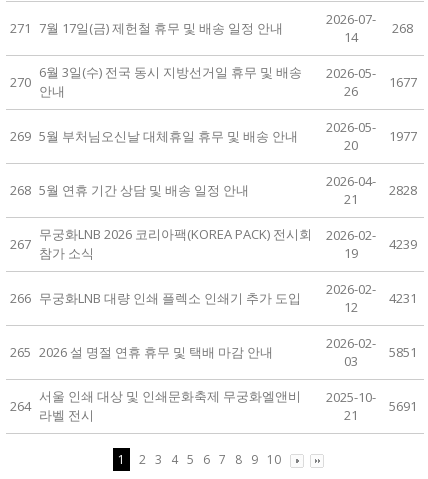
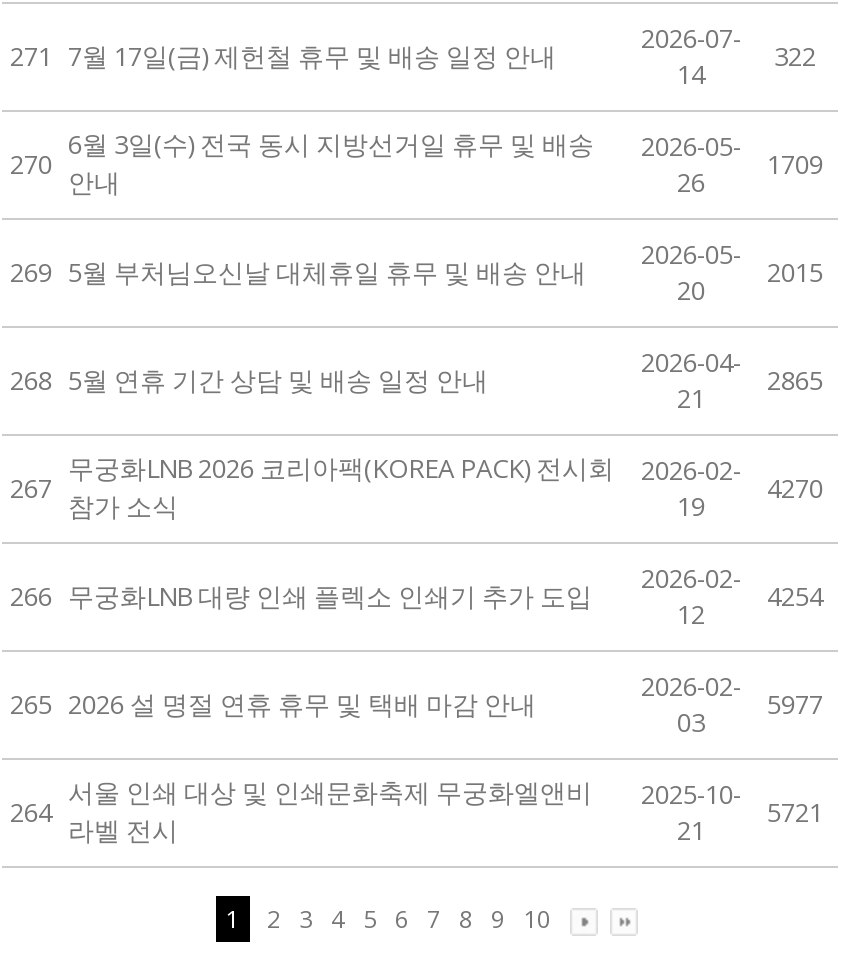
[325,10,413,46] 2026-07- 14 268 -> [641,20,816,92] 2026-07- 14 322
[39,63,416,100] 6월 3일(수) 전국 동시 지방선거일 휴무 및 배송 2026-05- 26 1677 -> [68,126,823,200] 6월 3일(수) 전국 동시 지방선거일 휴무 및 배송 2026-05- 26 1709
[10,118,416,154] 269 5월 부처님오신날 대체휴일 휴무 및 배송 안내 2026-05- 20 1977 -> [10,236,823,308] 269 5월 부처님오신날 대체휴일 휴무 및 배송 안내 2026-05- 20 2015
[325,172,416,208] 2026-04- 21 2828 -> [641,344,823,416] 2026-04- 21 2865
[388,235,416,253] 4239 -> [767,470,823,506] 4270
[388,289,416,307] 4231 -> [767,578,823,614] 4254
[325,334,416,370] 2026-02- 03 5851 -> [641,668,823,740] 2026-02- 03 5977
[39,387,416,424] 서울 인쇄 대상 및 인쇄문화축제 무궁화엘앤비 2025-10- 21 5691 -> [68,774,823,848] 서울 인쇄 대상 및 인쇄문화축제 무궁화엘앤비 2025-10- 21 5721

